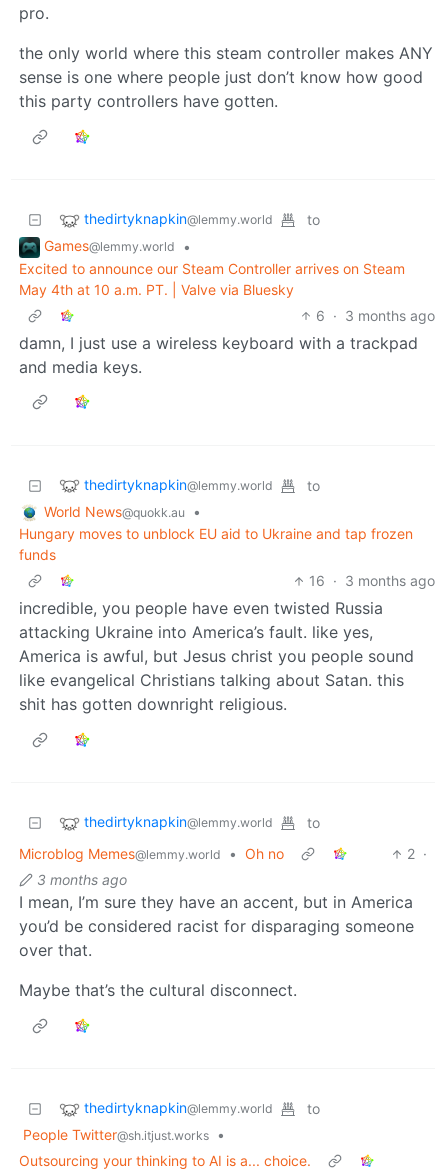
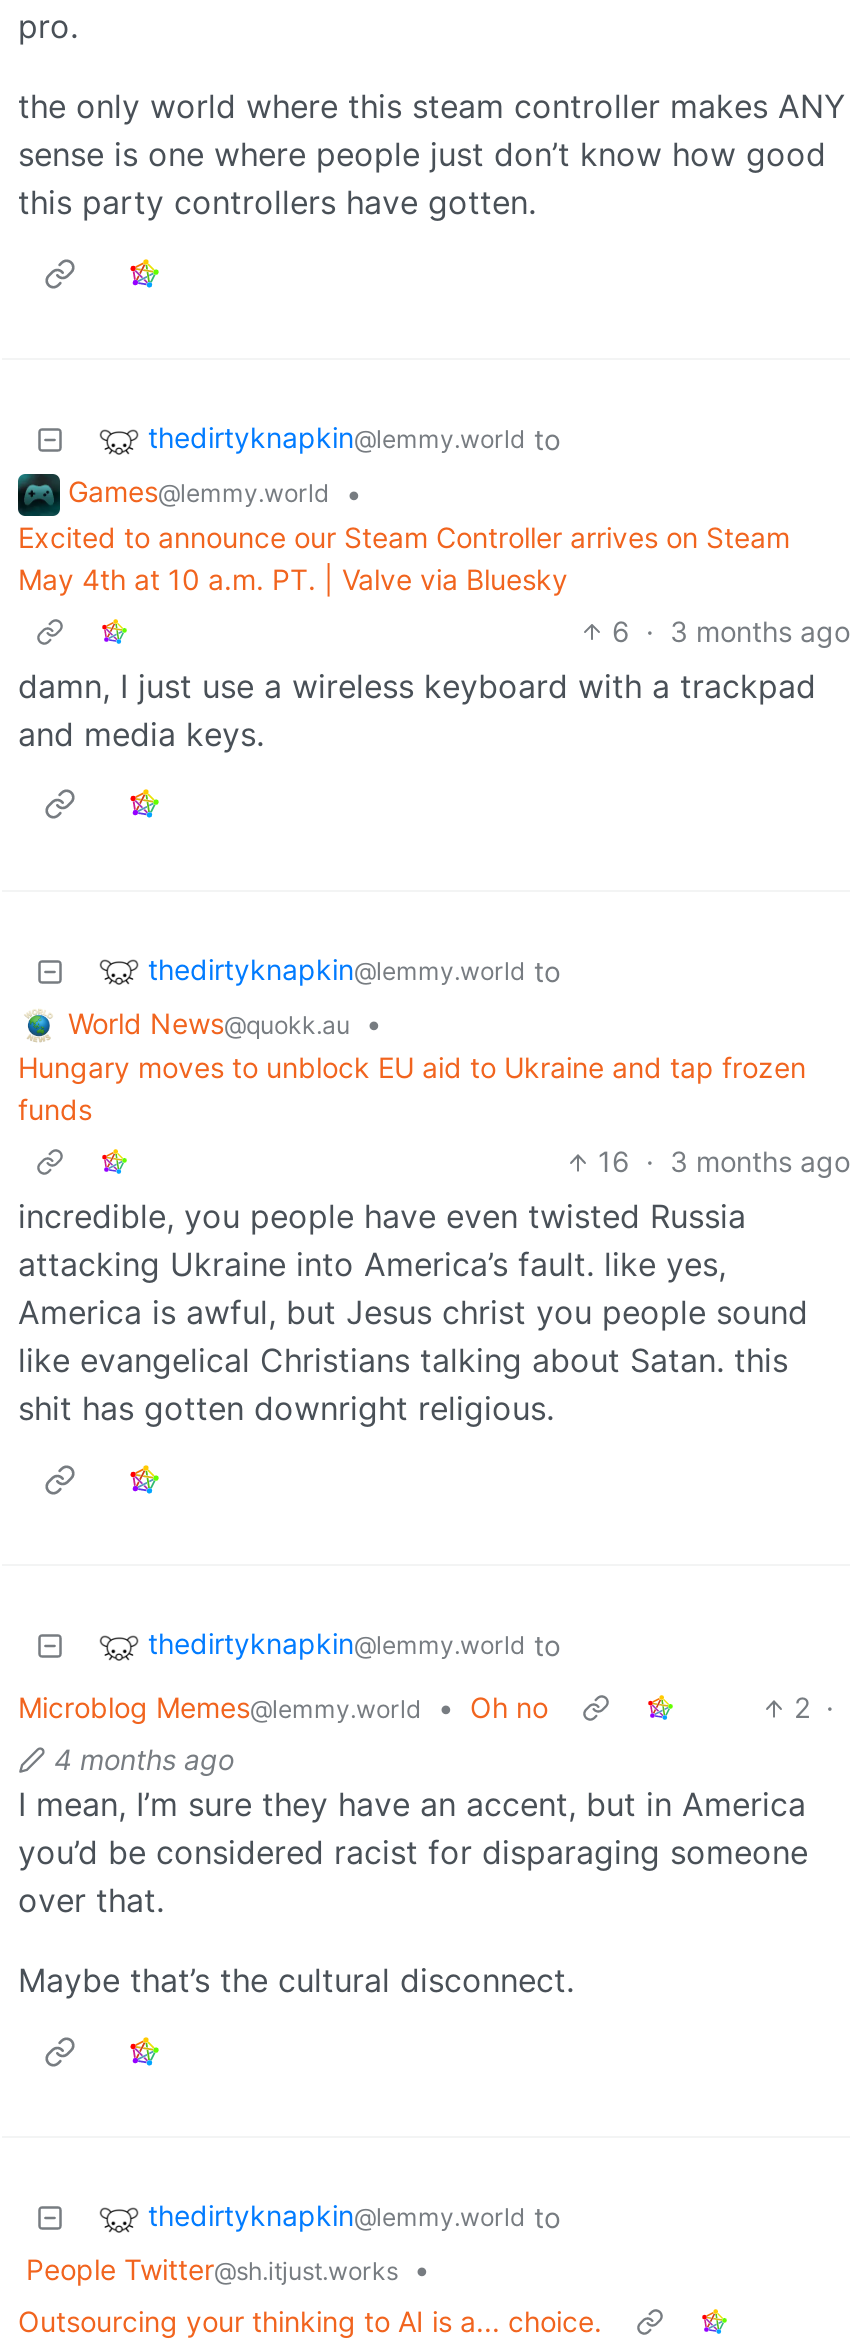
[37,871,127,888] 3 months ago -> [54,1743,234,1777] 4 months ago

